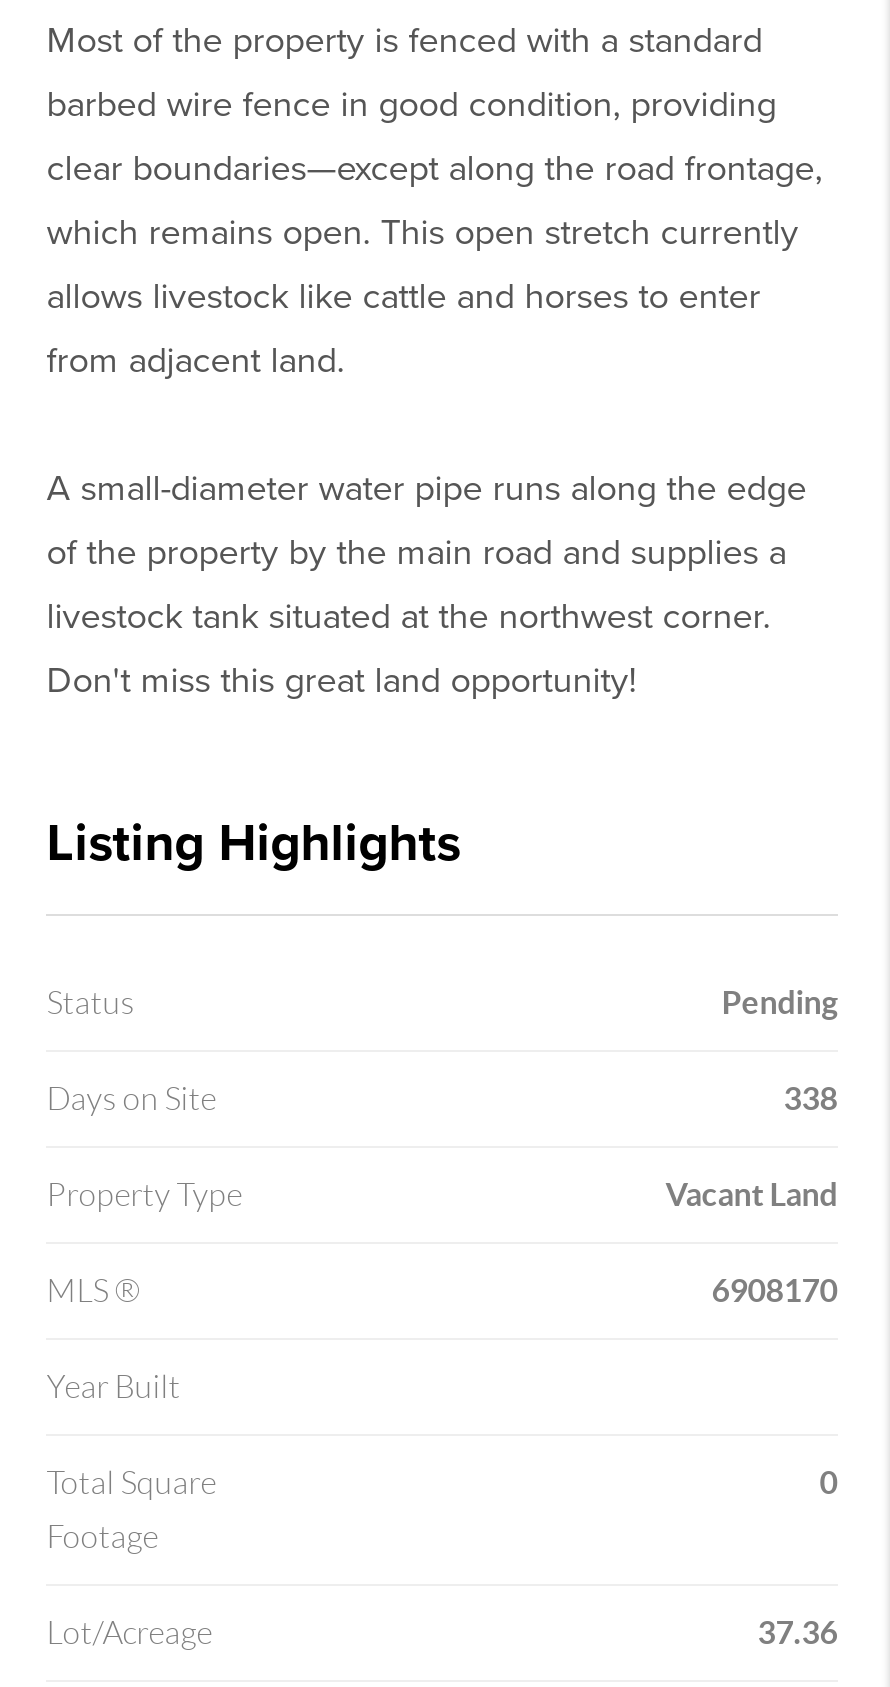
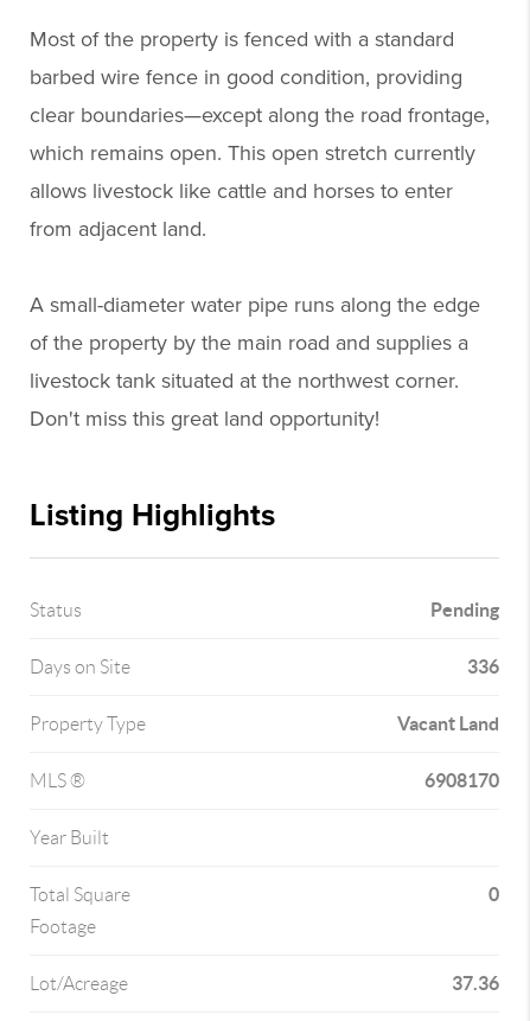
[784,1080,838,1116] 338 -> [467,656,499,677] 336

